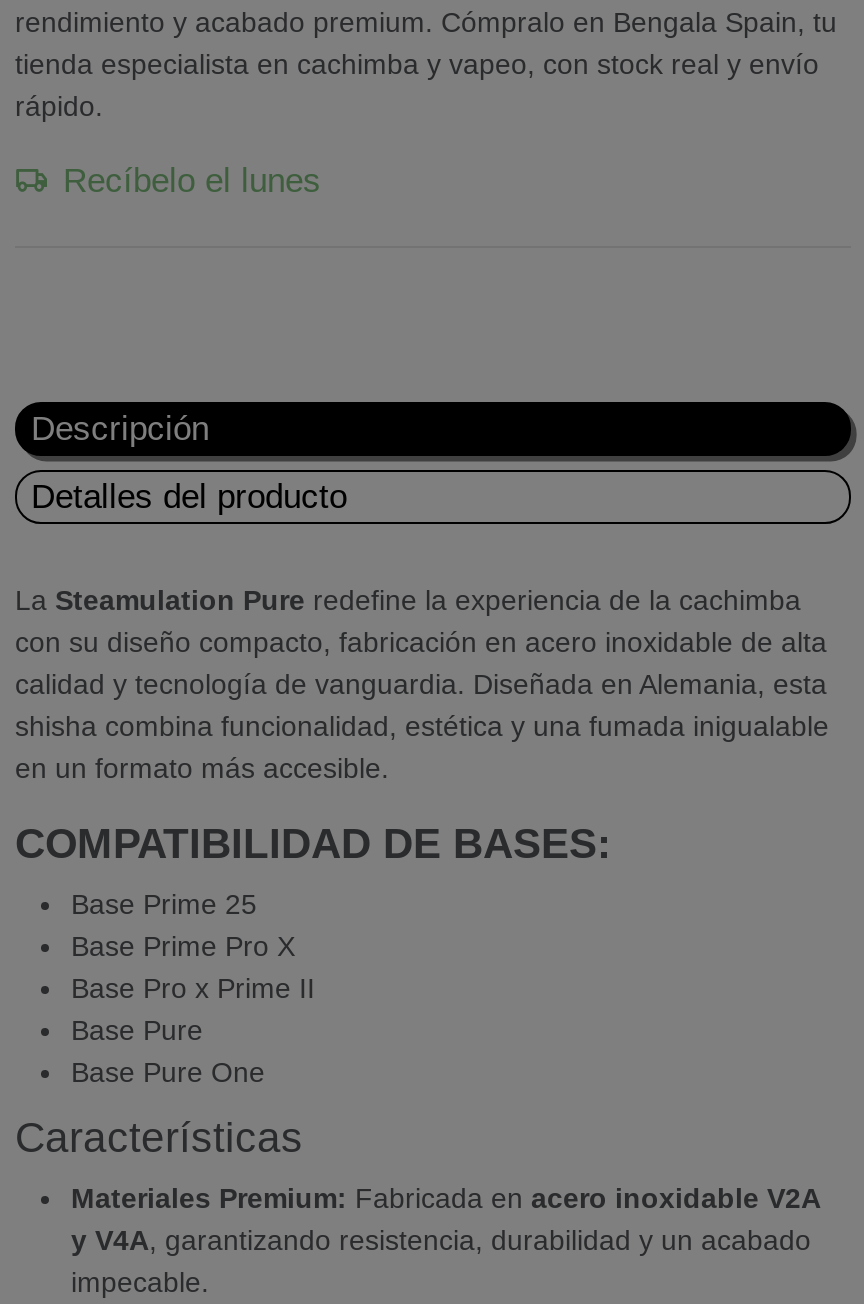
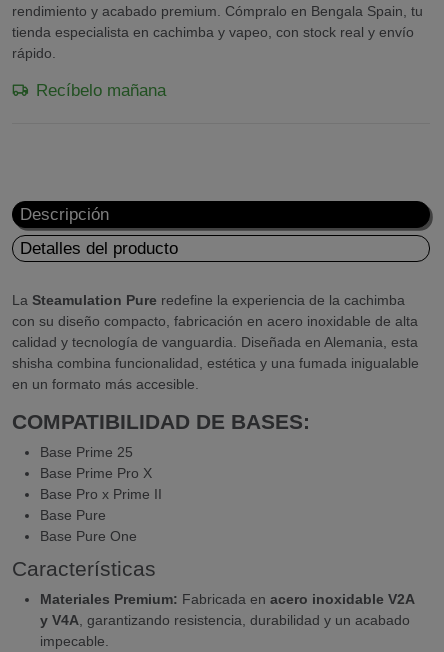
[63,162,321,200] Recíbelo el lunes -> [36,81,166,100] Recíbelo mañana

